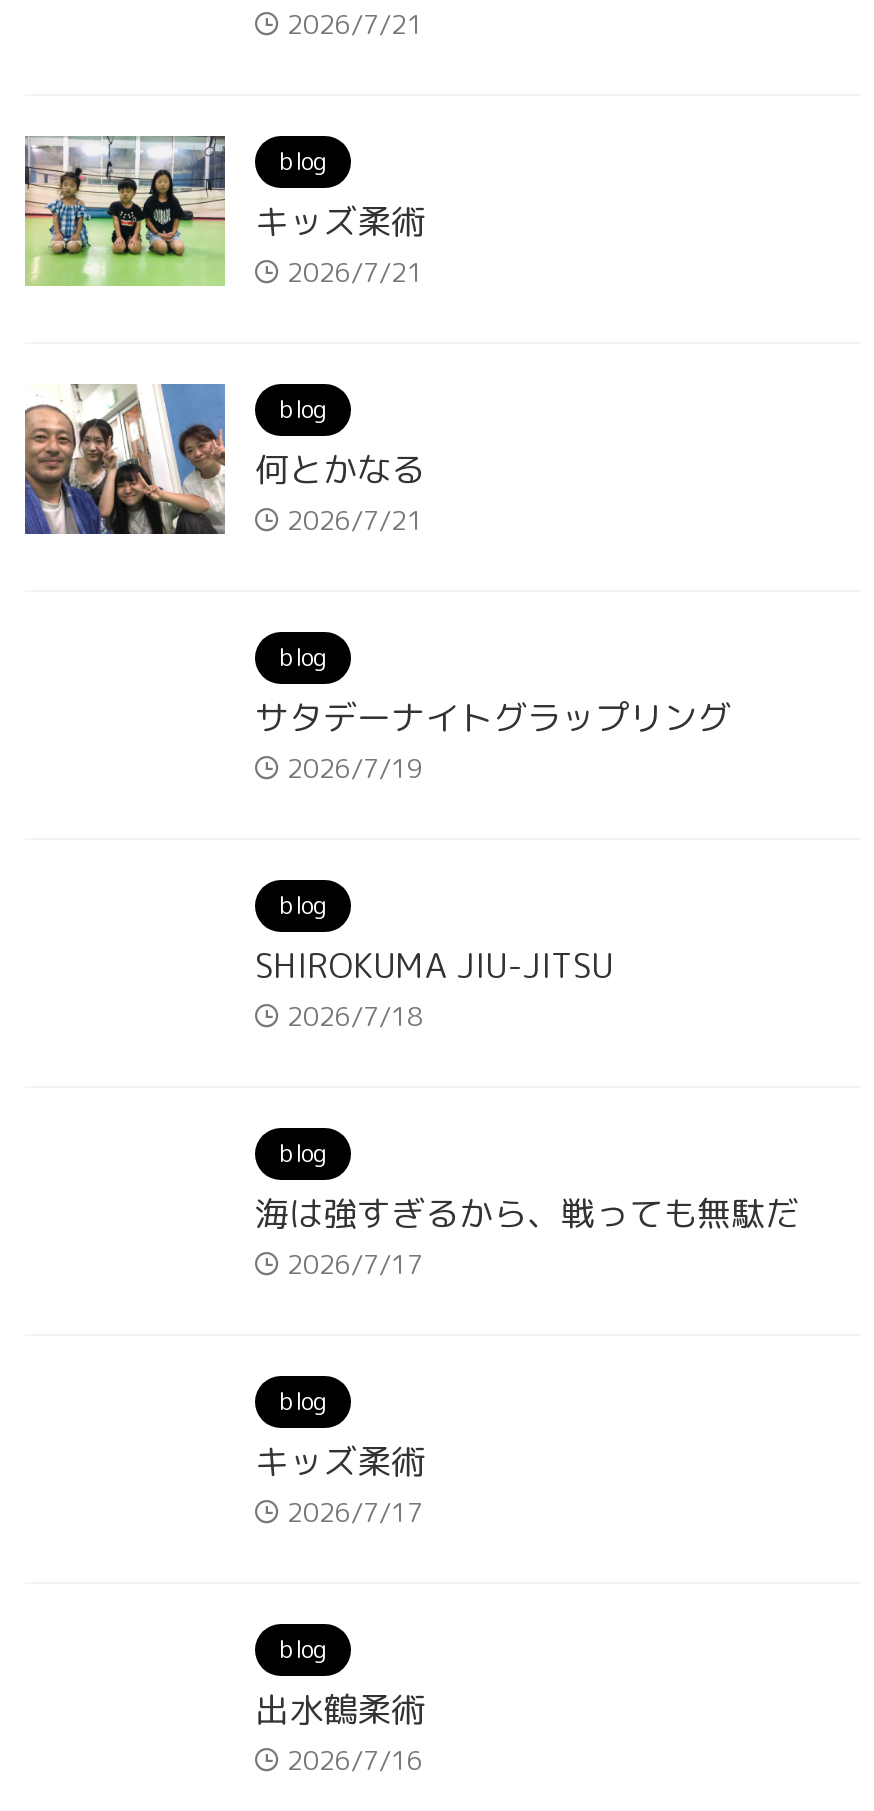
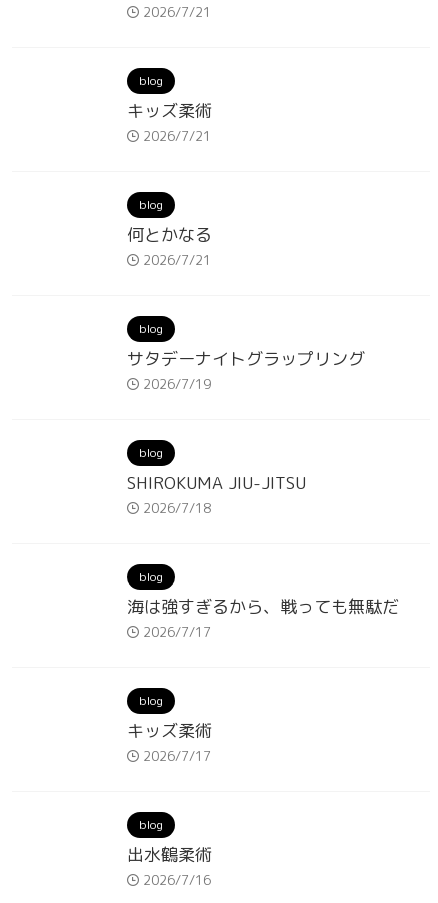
[23,134,227,288] [image] -> none
[23,382,227,536] [image] -> none

